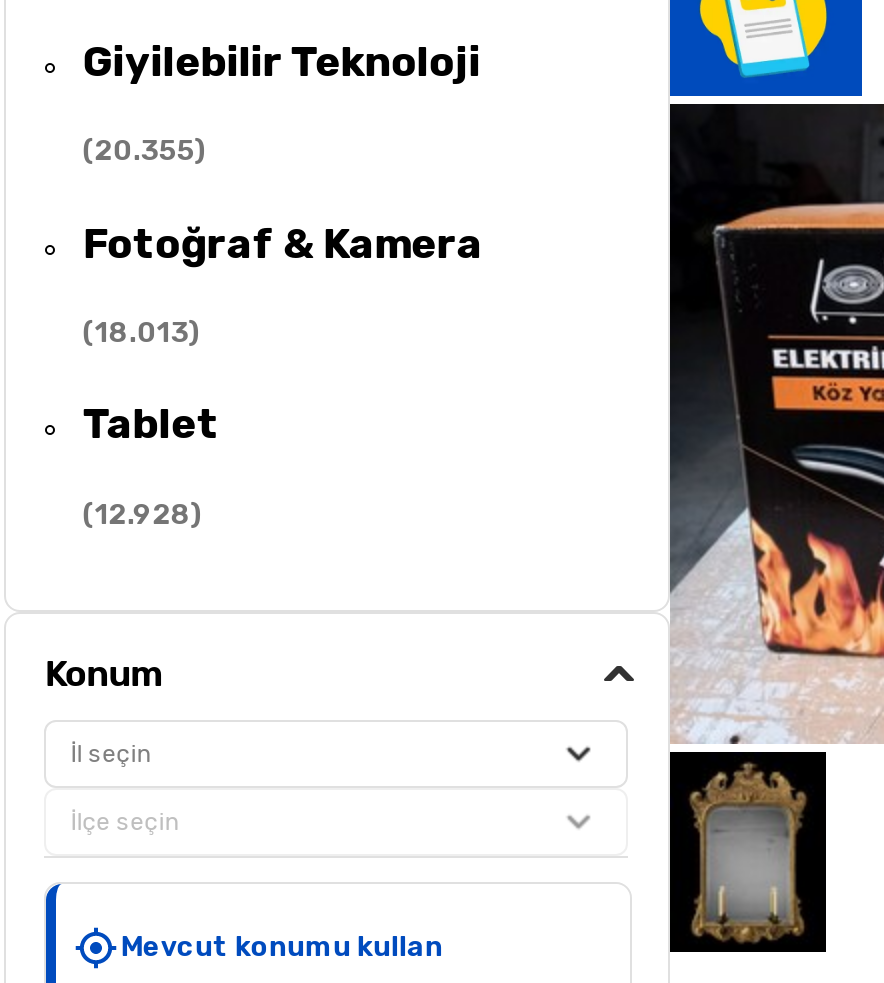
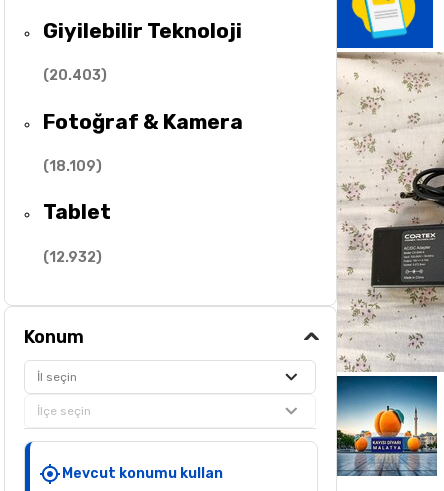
[668,102,878,954] [image] -> [336,52,441,477] [image]
[83,134,207,168] (20.355) -> [43,67,107,84] (20.403)
[83,316,201,350] (18.013) -> [43,158,102,175] (18.109)
[83,498,203,532] (12.928) -> [43,249,102,266] (12.932)

